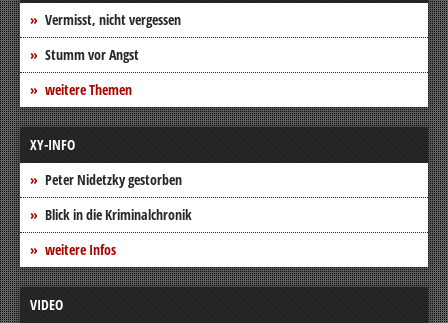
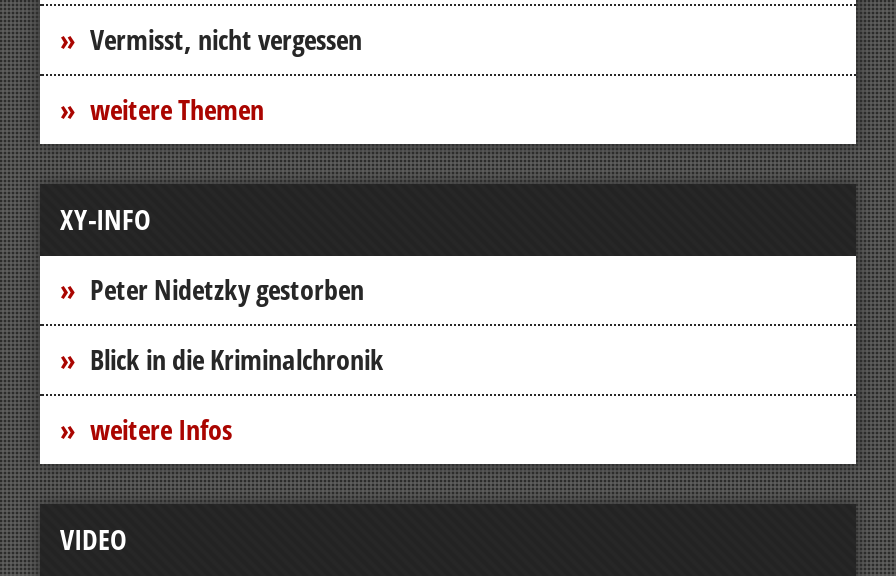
[45,45,139,64] Stumm vor Angst -> none

